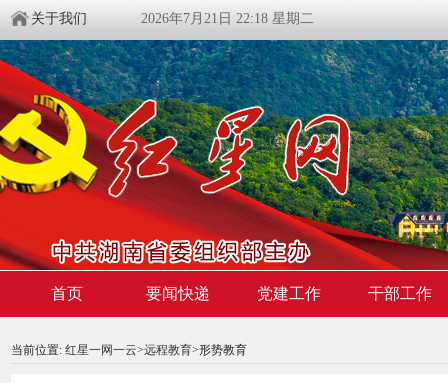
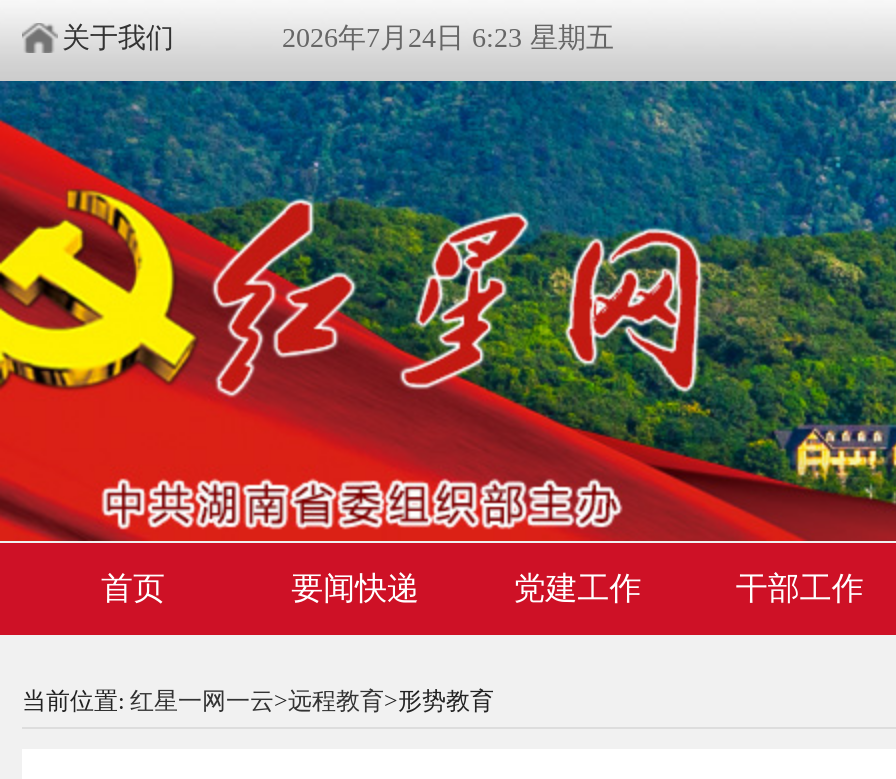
[141,11,314,26] 2026年7月21日 22:18 星期二 -> [282,23,614,53] 2026年7月24日 6:23 星期五

